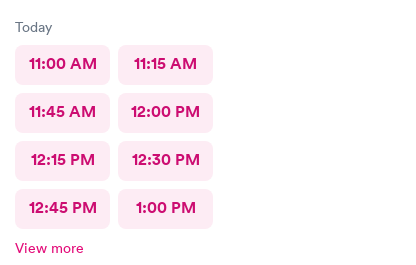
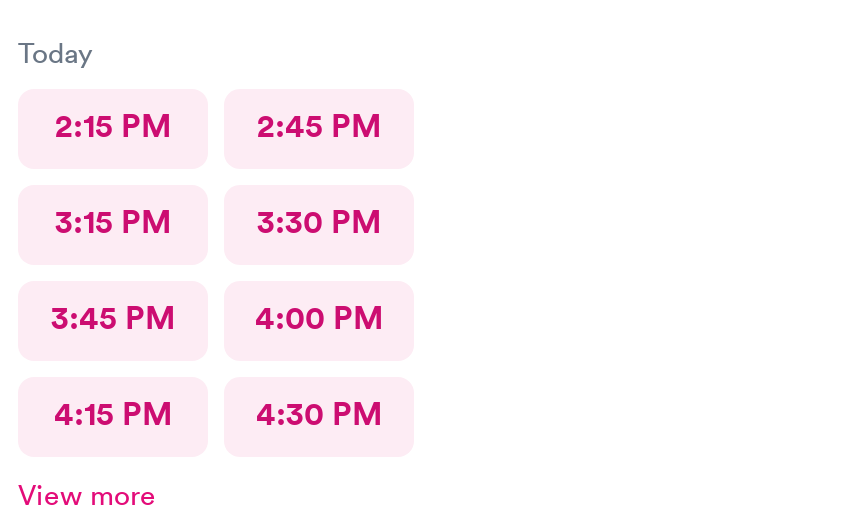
[28,52,197,73] 11:00 AM | 11:15 AM -> [55,105,381,147] 2:15 PM | 2:45 PM
[29,100,200,121] 11:45 AM | 12:00 PM -> [55,201,381,243] 3:15 PM | 3:30 PM
[30,148,199,169] 12:15 PM | 12:30 PM -> [51,297,383,339] 3:45 PM | 4:00 PM
[28,196,195,217] 12:45 PM | 1:00 PM -> [54,393,382,435] 4:15 PM | 4:30 PM

